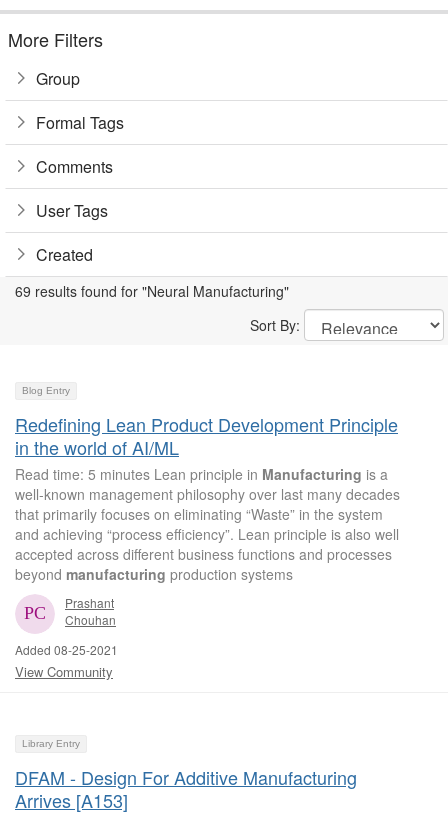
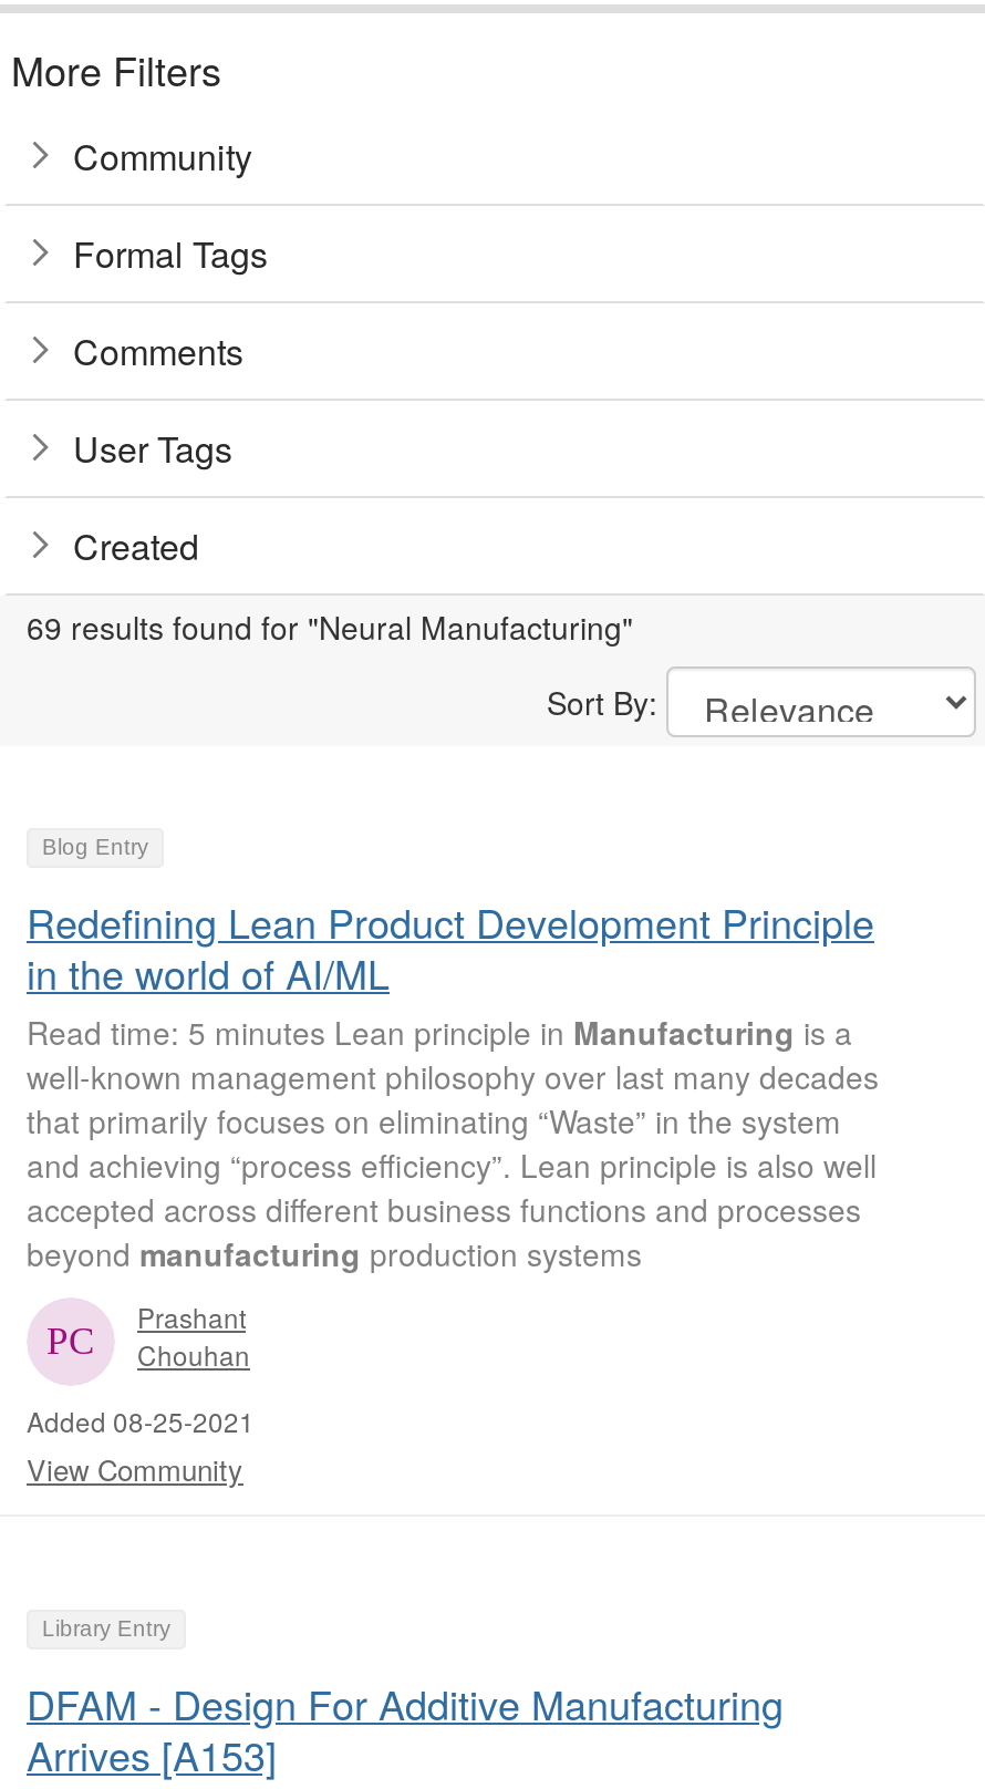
[36,67,80,90] Group -> [73,131,252,182] Community

